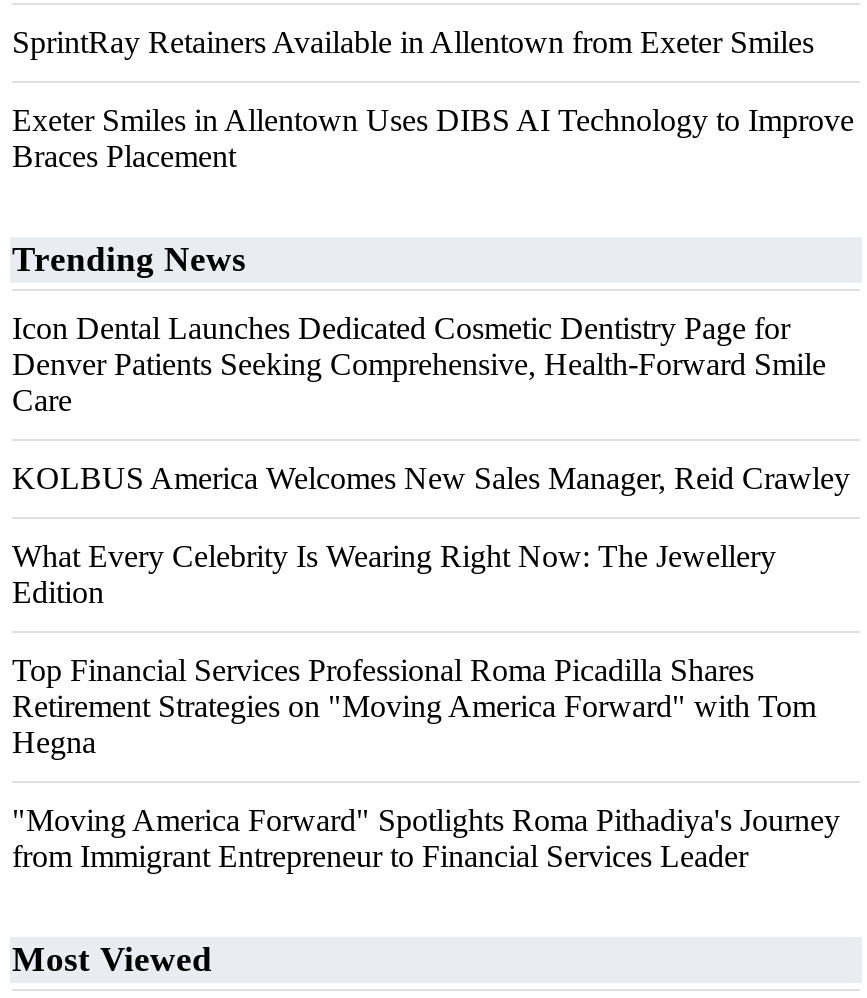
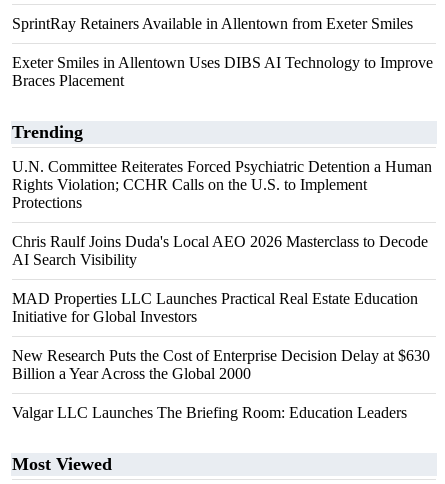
[12,239,246,279] Trending News -> [12,122,83,142] Trending
[12,311,826,417] Icon Dental Launches Dedicated Cosmetic Dentistry Page for | Denver Patients Seeking Comprehensive, Health-Forward Smile | Care -> [12,158,432,211] U.N. Committee Reiterates Forced Psychiatric Detention a Human | Rights Violation; CCHR Calls on the U.S. to Implement | Protections
[12,461,850,495] KOLBUS America Welcomes New Sales Manager, Reid Crawley -> [12,233,428,268] Chris Raulf Joins Duda's Local AEO 2026 Masterclass to Decode | AI Search Visibility
[12,539,776,609] What Every Celebrity Is Wearing Right Now: The Jewellery | Edition -> [12,290,418,325] MAD Properties LLC Launches Practical Real Estate Education | Initiative for Global Investors
[12,653,816,759] Top Financial Services Professional Roma Picadilla Shares | Retirement Strategies on "Moving America Forward" with Tom | Hegna -> [12,347,430,382] New Research Puts the Cost of Enterprise Decision Delay at $630 | Billion a Year Across the Global 2000
[12,803,840,873] "Moving America Forward" Spotlights Roma Pithadiya's Journey | from Immigrant Entrepreneur to Financial Services Leader -> [12,404,407,421] Valgar LLC Launches The Briefing Room: Education Leaders

